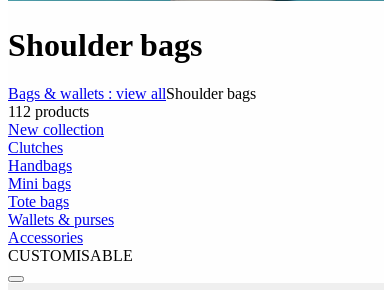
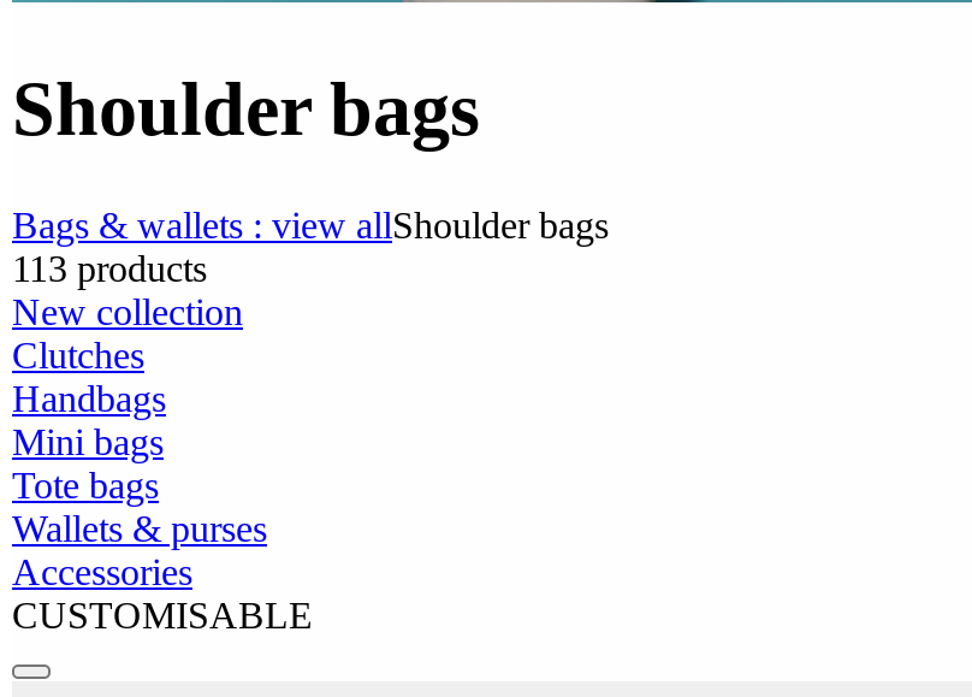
[8,103,89,120] 112 products -> [12,248,207,289] 113 products

